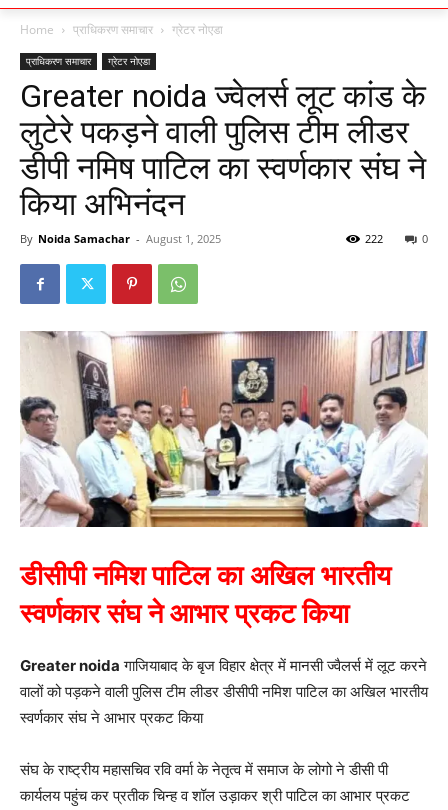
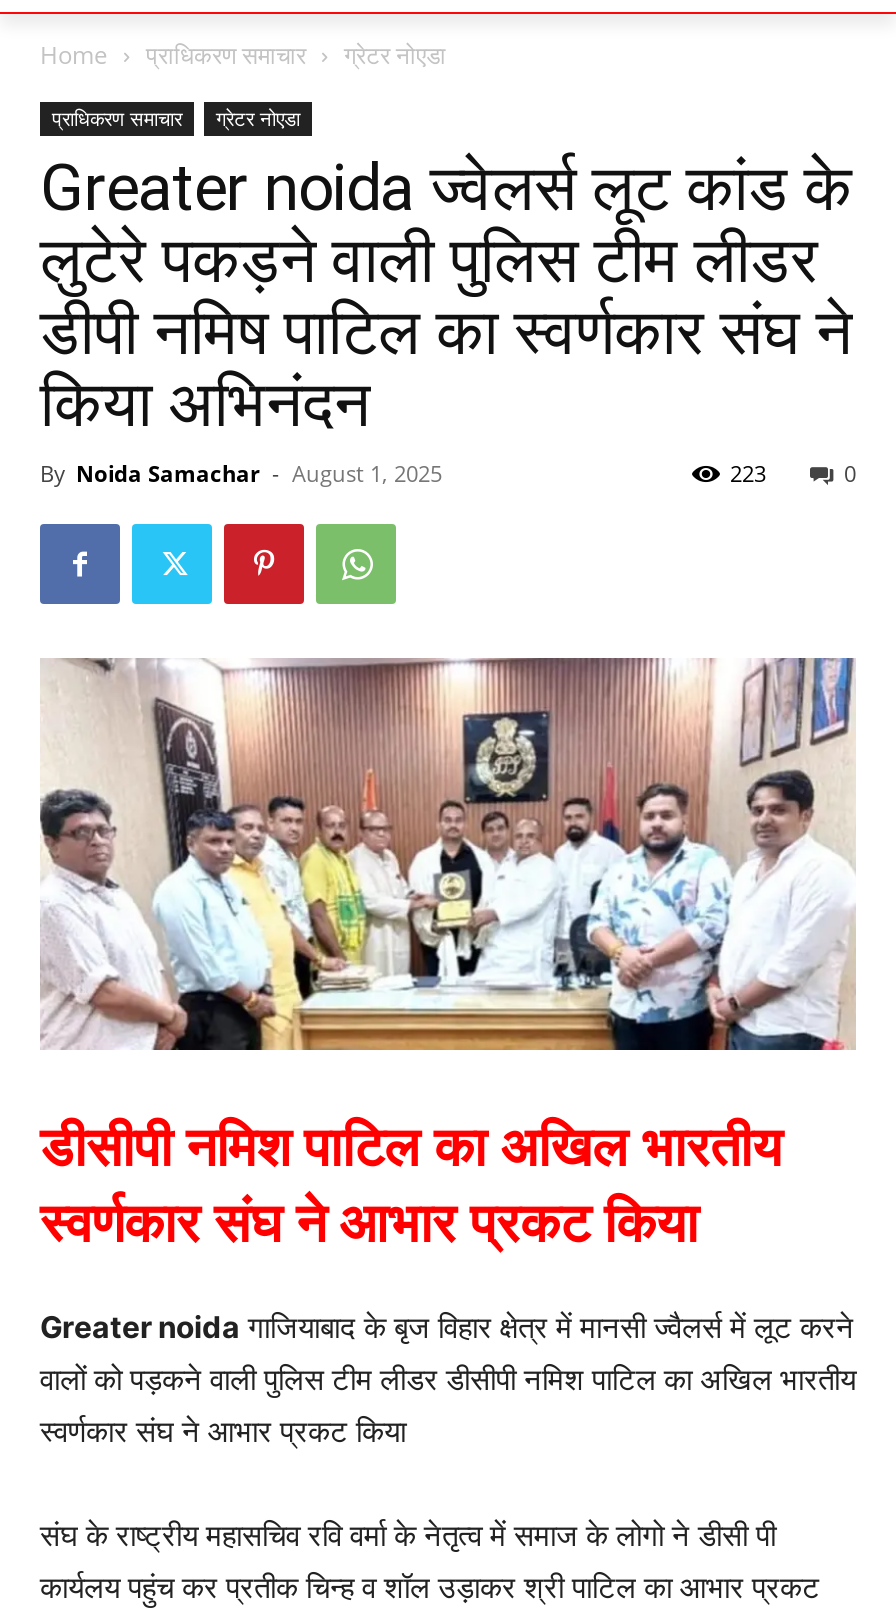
[365,231,383,246] 222 -> [730,458,766,488] 223

